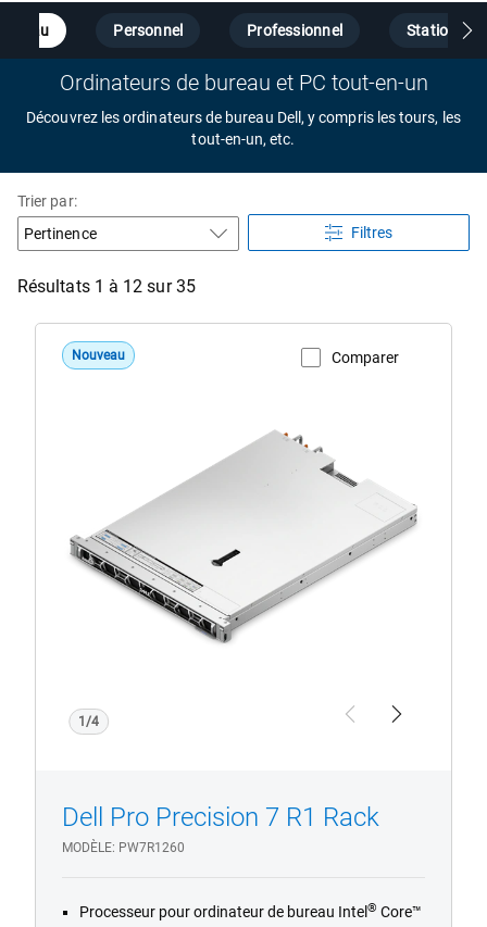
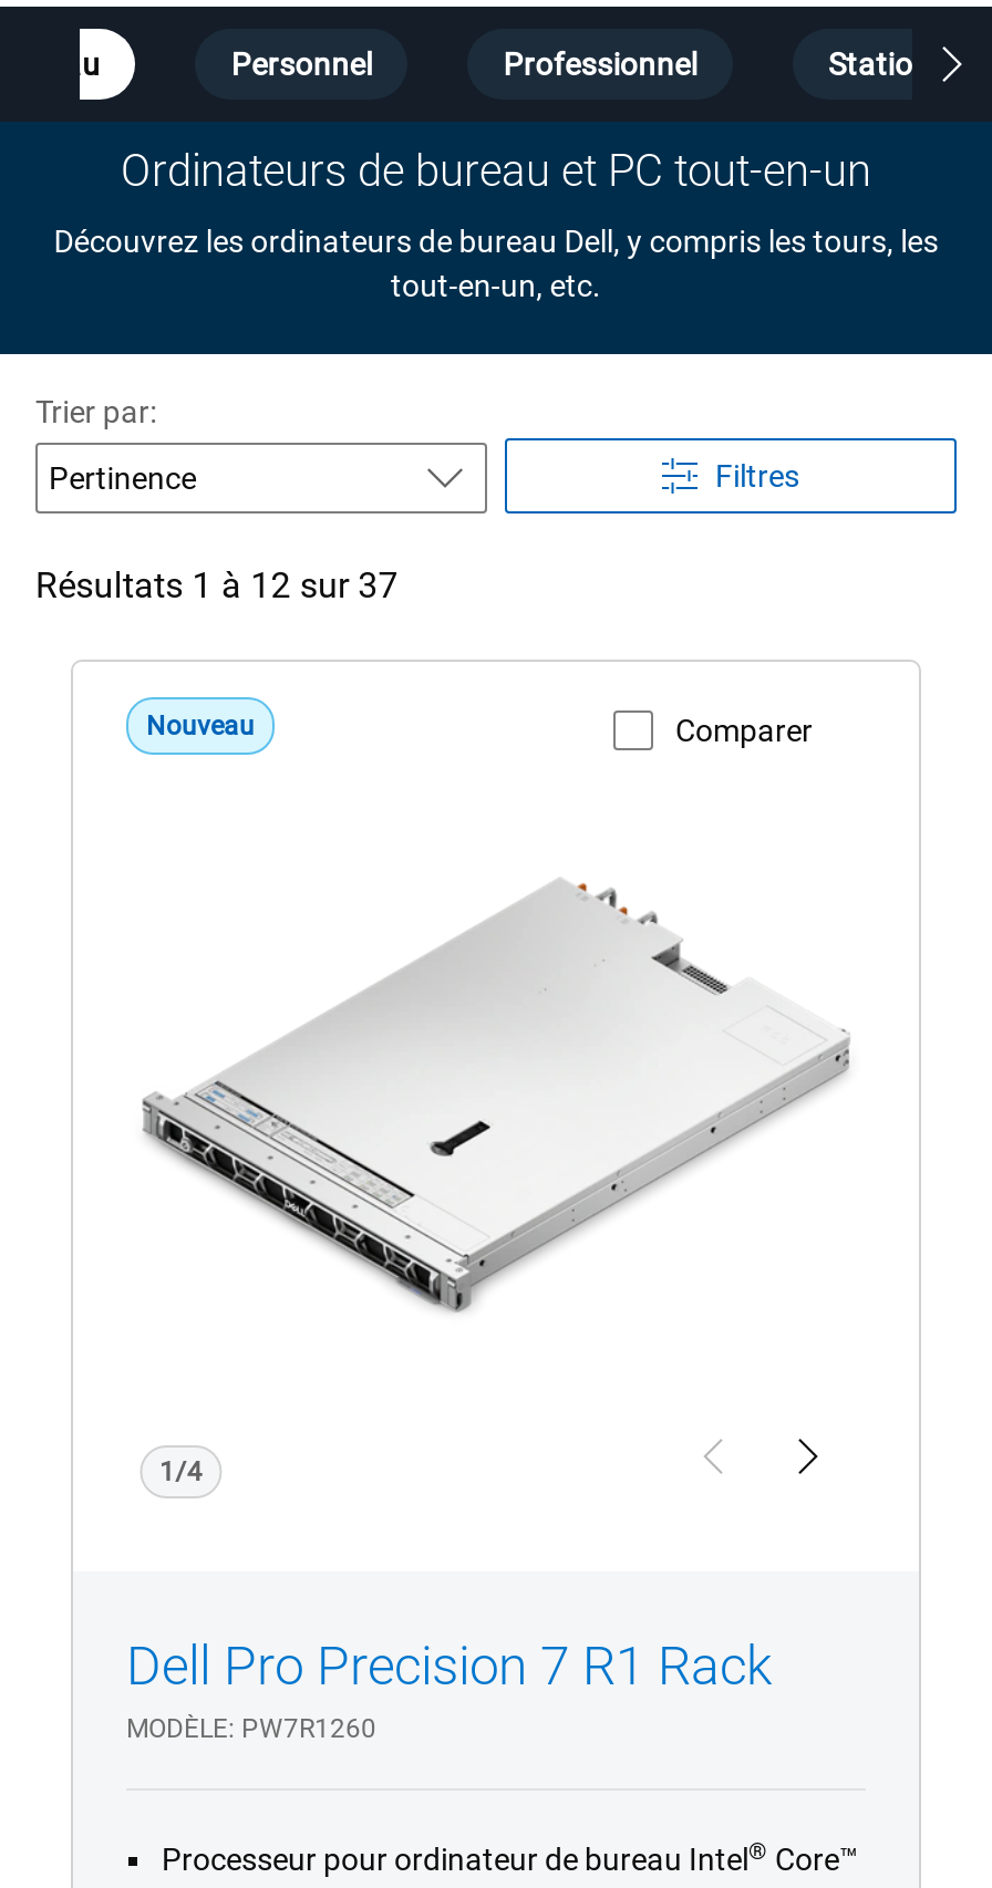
[17,276,195,296] Résultats 1 à 12 sur 35 -> [35,564,398,606] Résultats 1 à 12 sur 37

